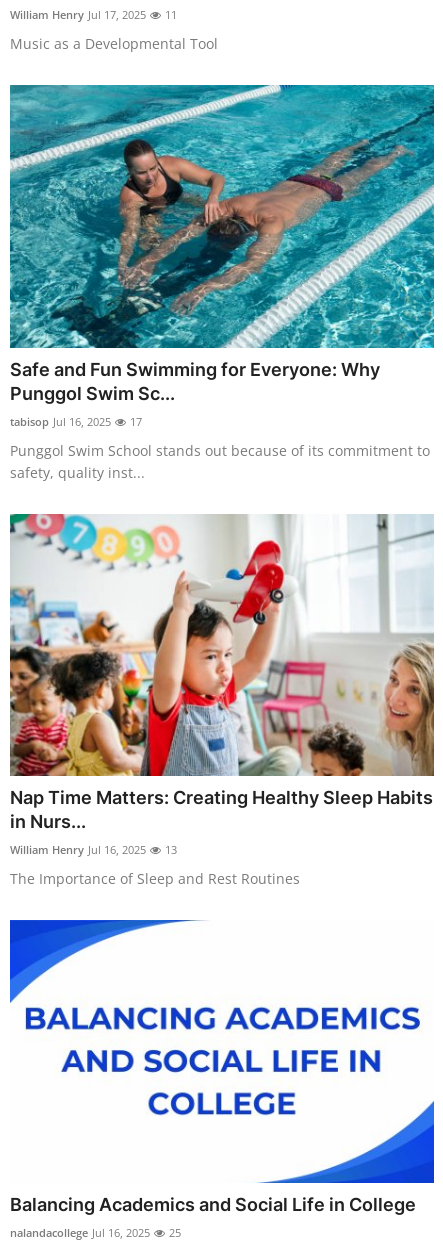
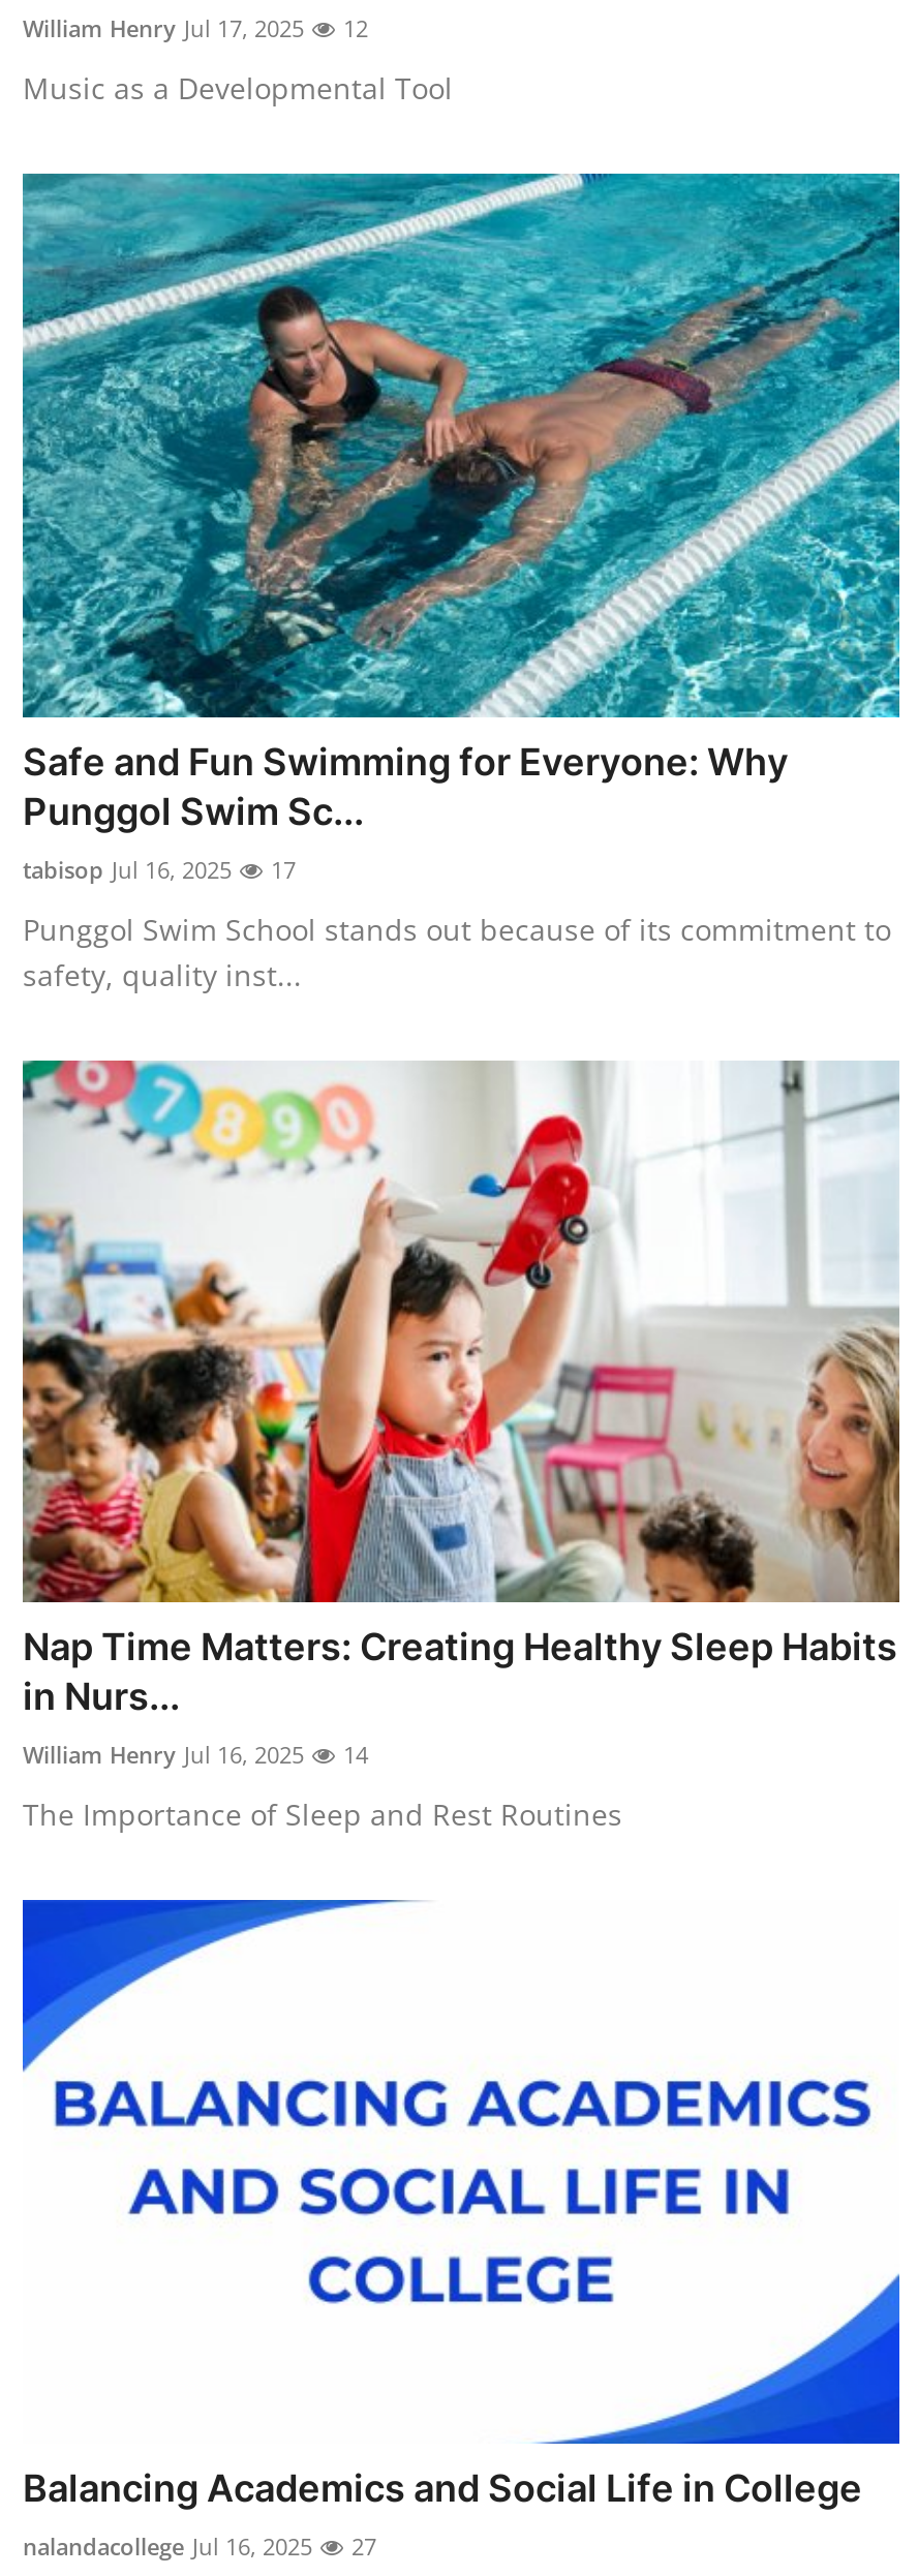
[10,7,177,22] William Henry Jul 17, 2025 11 -> [23,13,368,44] William Henry Jul 17, 2025 12
[10,842,177,857] William Henry Jul 16, 2025 13 -> [23,1740,368,1771] William Henry Jul 16, 2025 14
[10,1225,181,1240] nalandacollege Jul 16, 2025 25 -> [23,2530,376,2561] nalandacollege Jul 16, 2025 27

